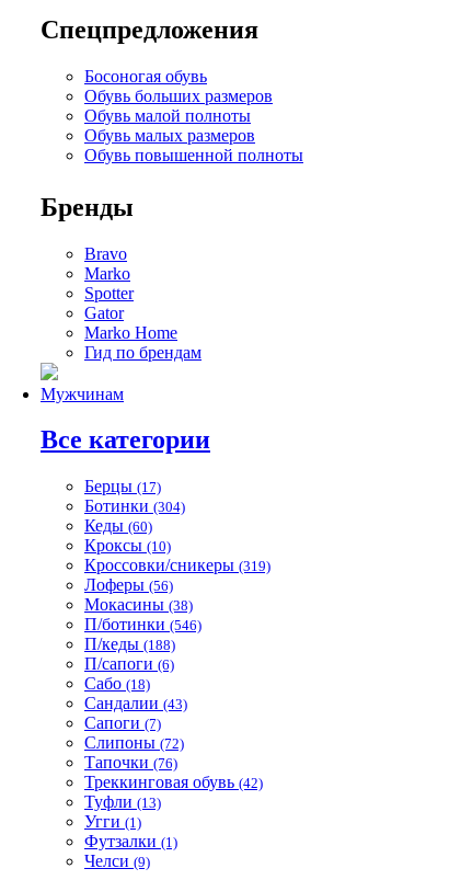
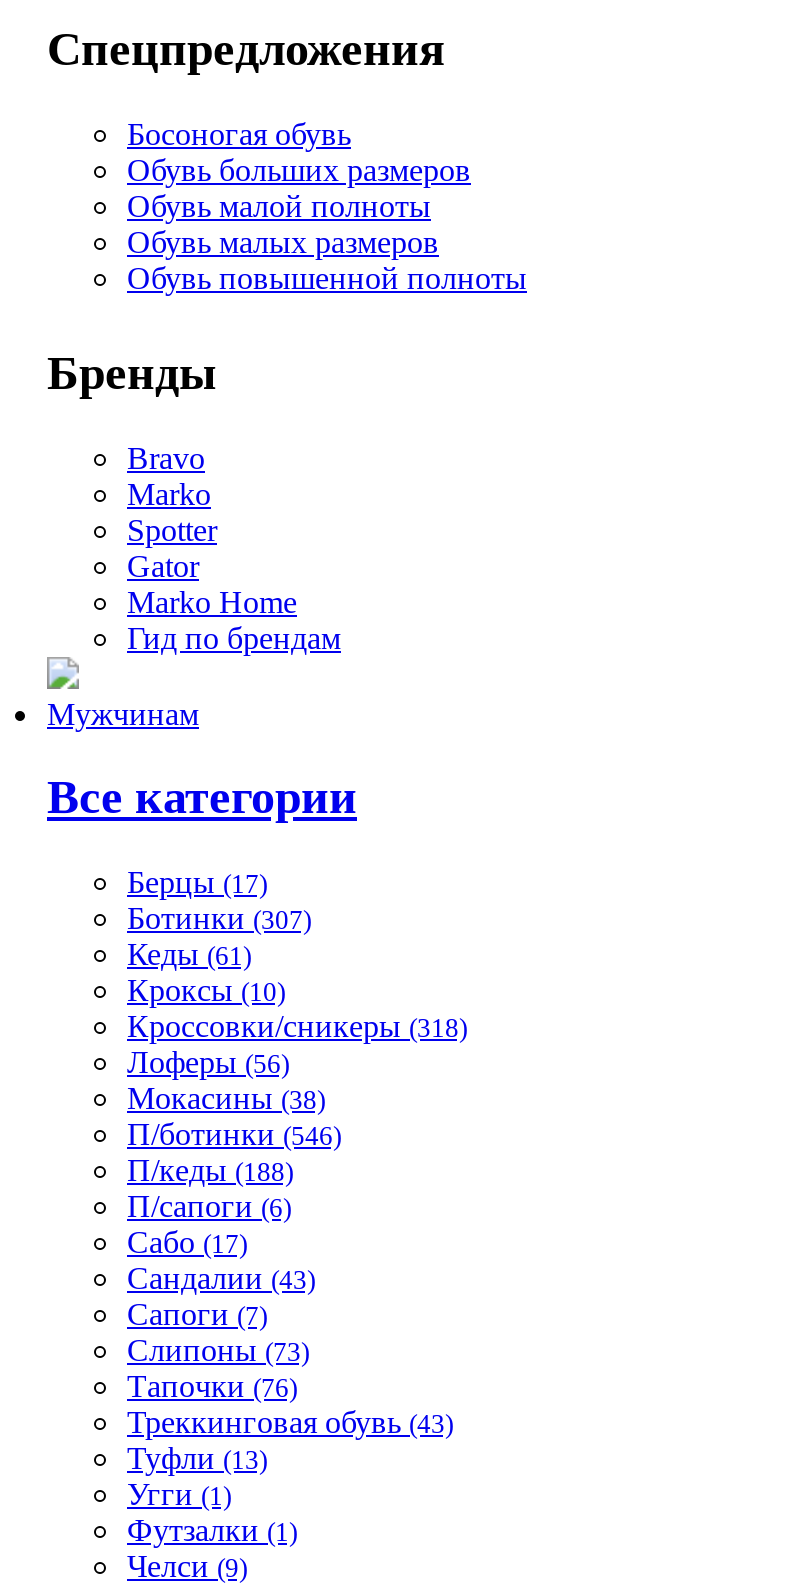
[84,497,185,515] Ботинки (304) -> [127,902,311,936] Ботинки (307)
[84,516,152,535] Кеды (60) -> [127,938,251,972] Кеды (61)
[84,556,270,575] Кроссовки/сникеры (319) -> [127,1010,467,1044] Кроссовки/сникеры (318)
[84,674,150,693] Сабо (18) -> [127,1226,247,1260] Сабо (17)
[84,733,184,752] Слипоны (72) -> [127,1334,309,1368] Слипоны (73)
[84,773,263,792] Треккинговая обувь (42) -> [127,1406,453,1440] Треккинговая обувь (43)

